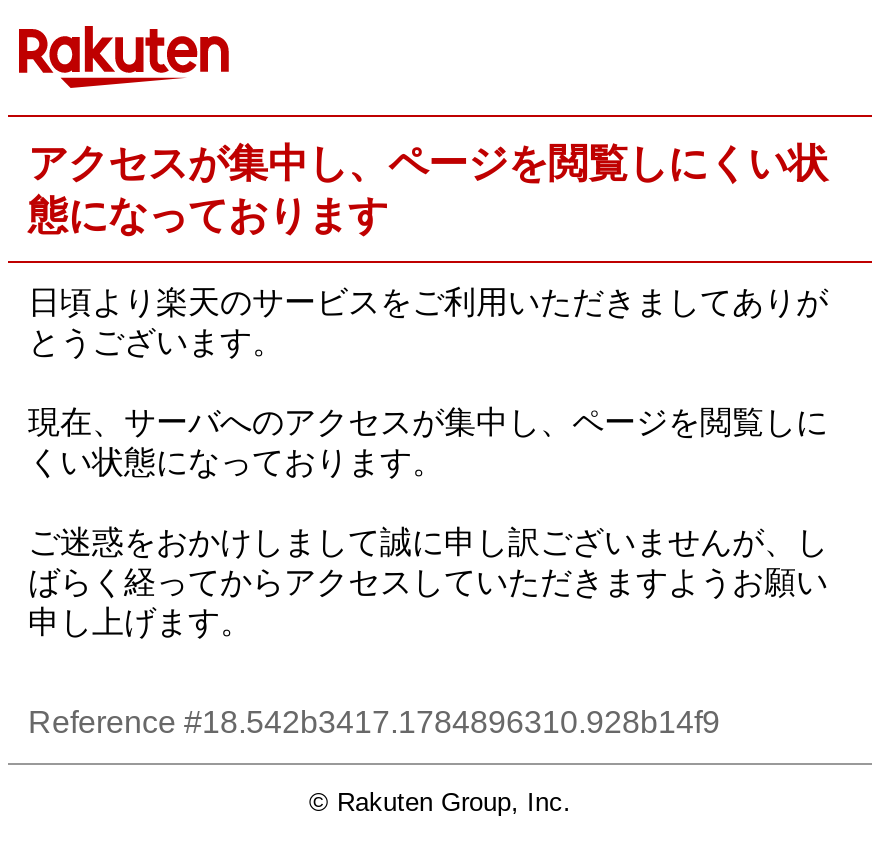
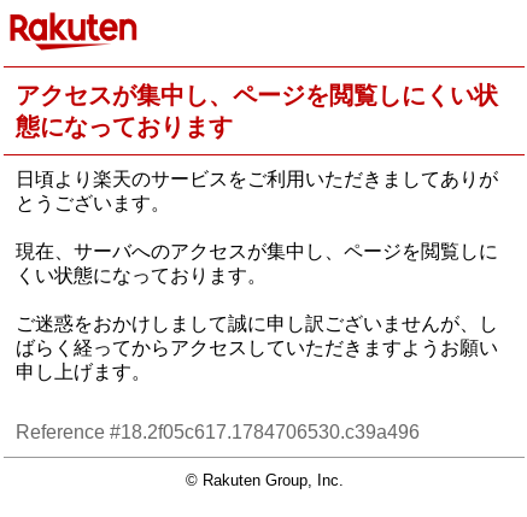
[28,706,720,740] Reference #18.542b3417.1784896310.928b14f9 -> [16,422,420,443] Reference #18.2f05c617.1784706530.c39a496

